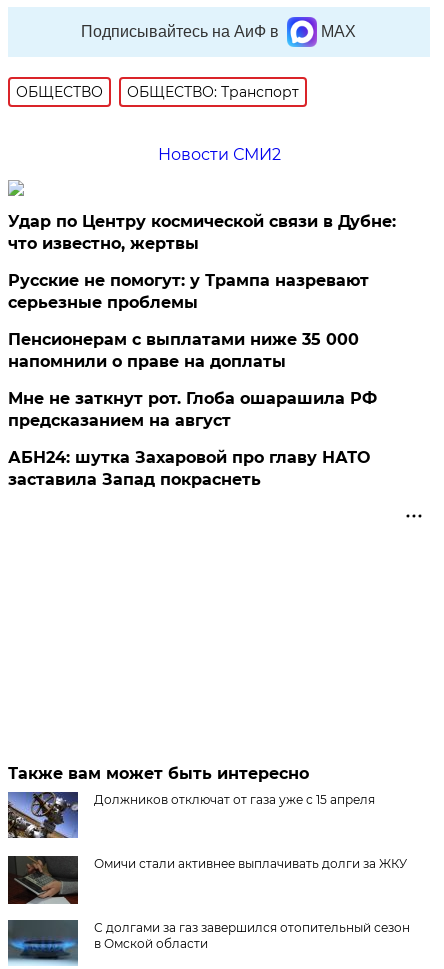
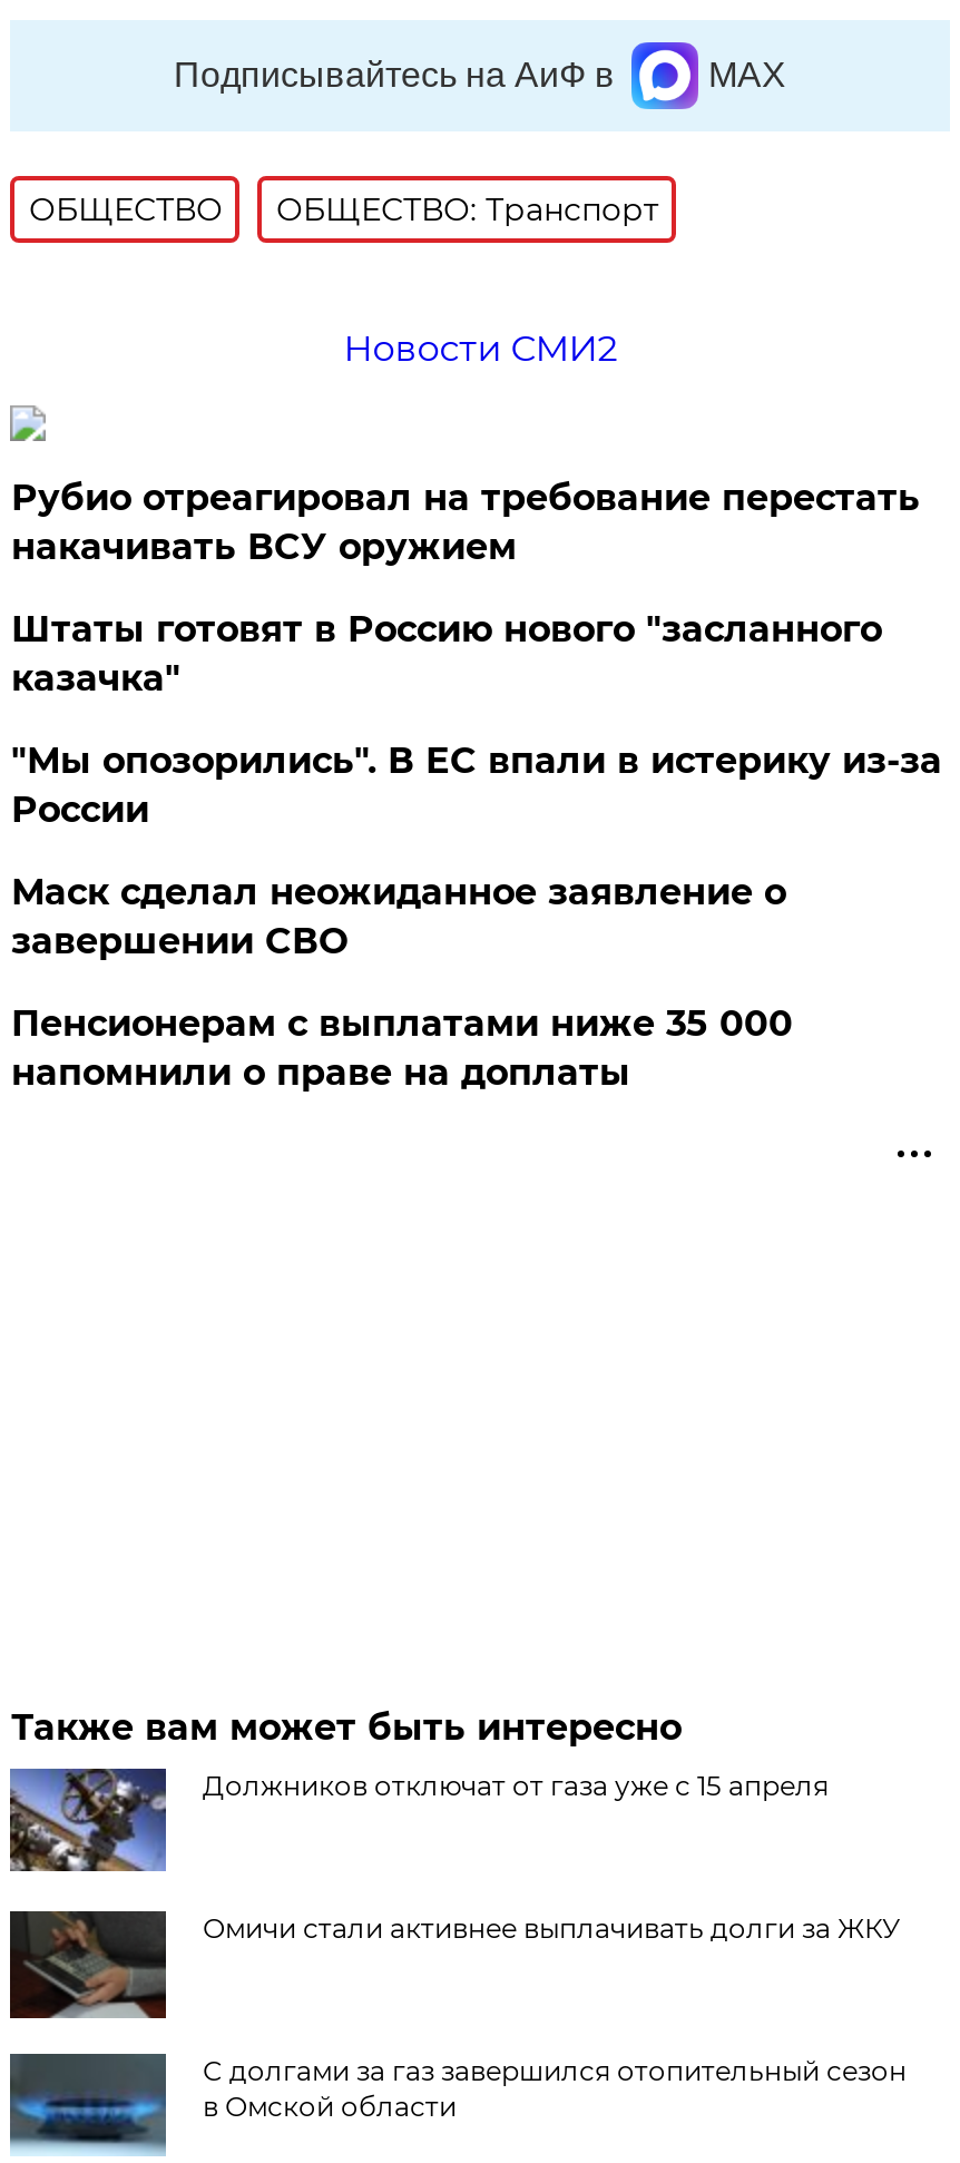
[8,212,396,312] Удар по Центру космической связи в Дубне: | что известно, жертвы | Русские не помогут: у Трампа назревают | серьезные проблемы -> [11,476,942,962] Рубио отреагировал на требование перестать | накачивать ВСУ оружием | Штаты готовят в Россию нового "засланного | казачка" | "Мы опозорились". В ЕС впали в истерику из-за | России | Маск сделал неожиданное заявление о | завершении СВО
moved [8,330,359,371] -> [11,1002,793,1093]: Пенсионерам с выплатами ниже 35 000 | напомнили о праве на доплаты
[8,389,377,489] Мне не заткнут рот. Глоба ошарашила РФ | предсказанием на август | АБН24: шутка Захаровой про главу НАТО | заставила Запад покраснеть -> none

